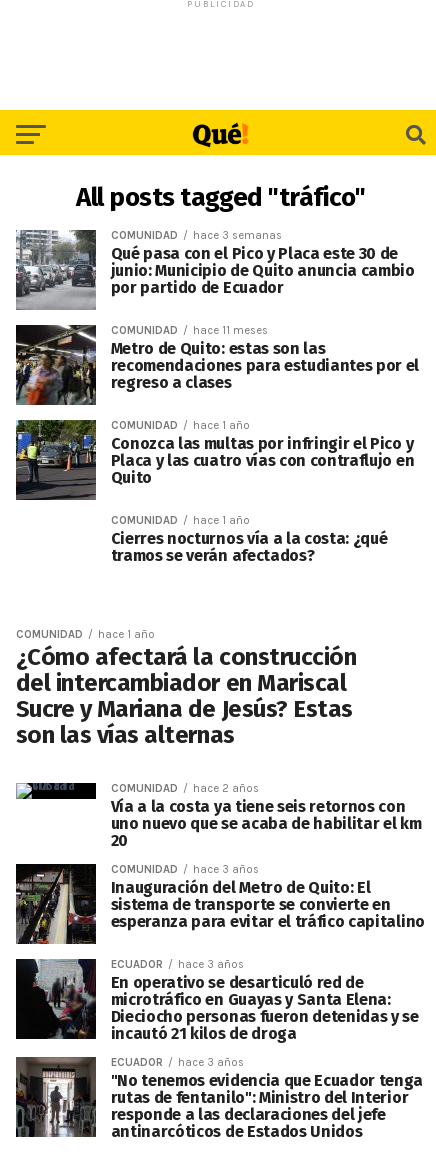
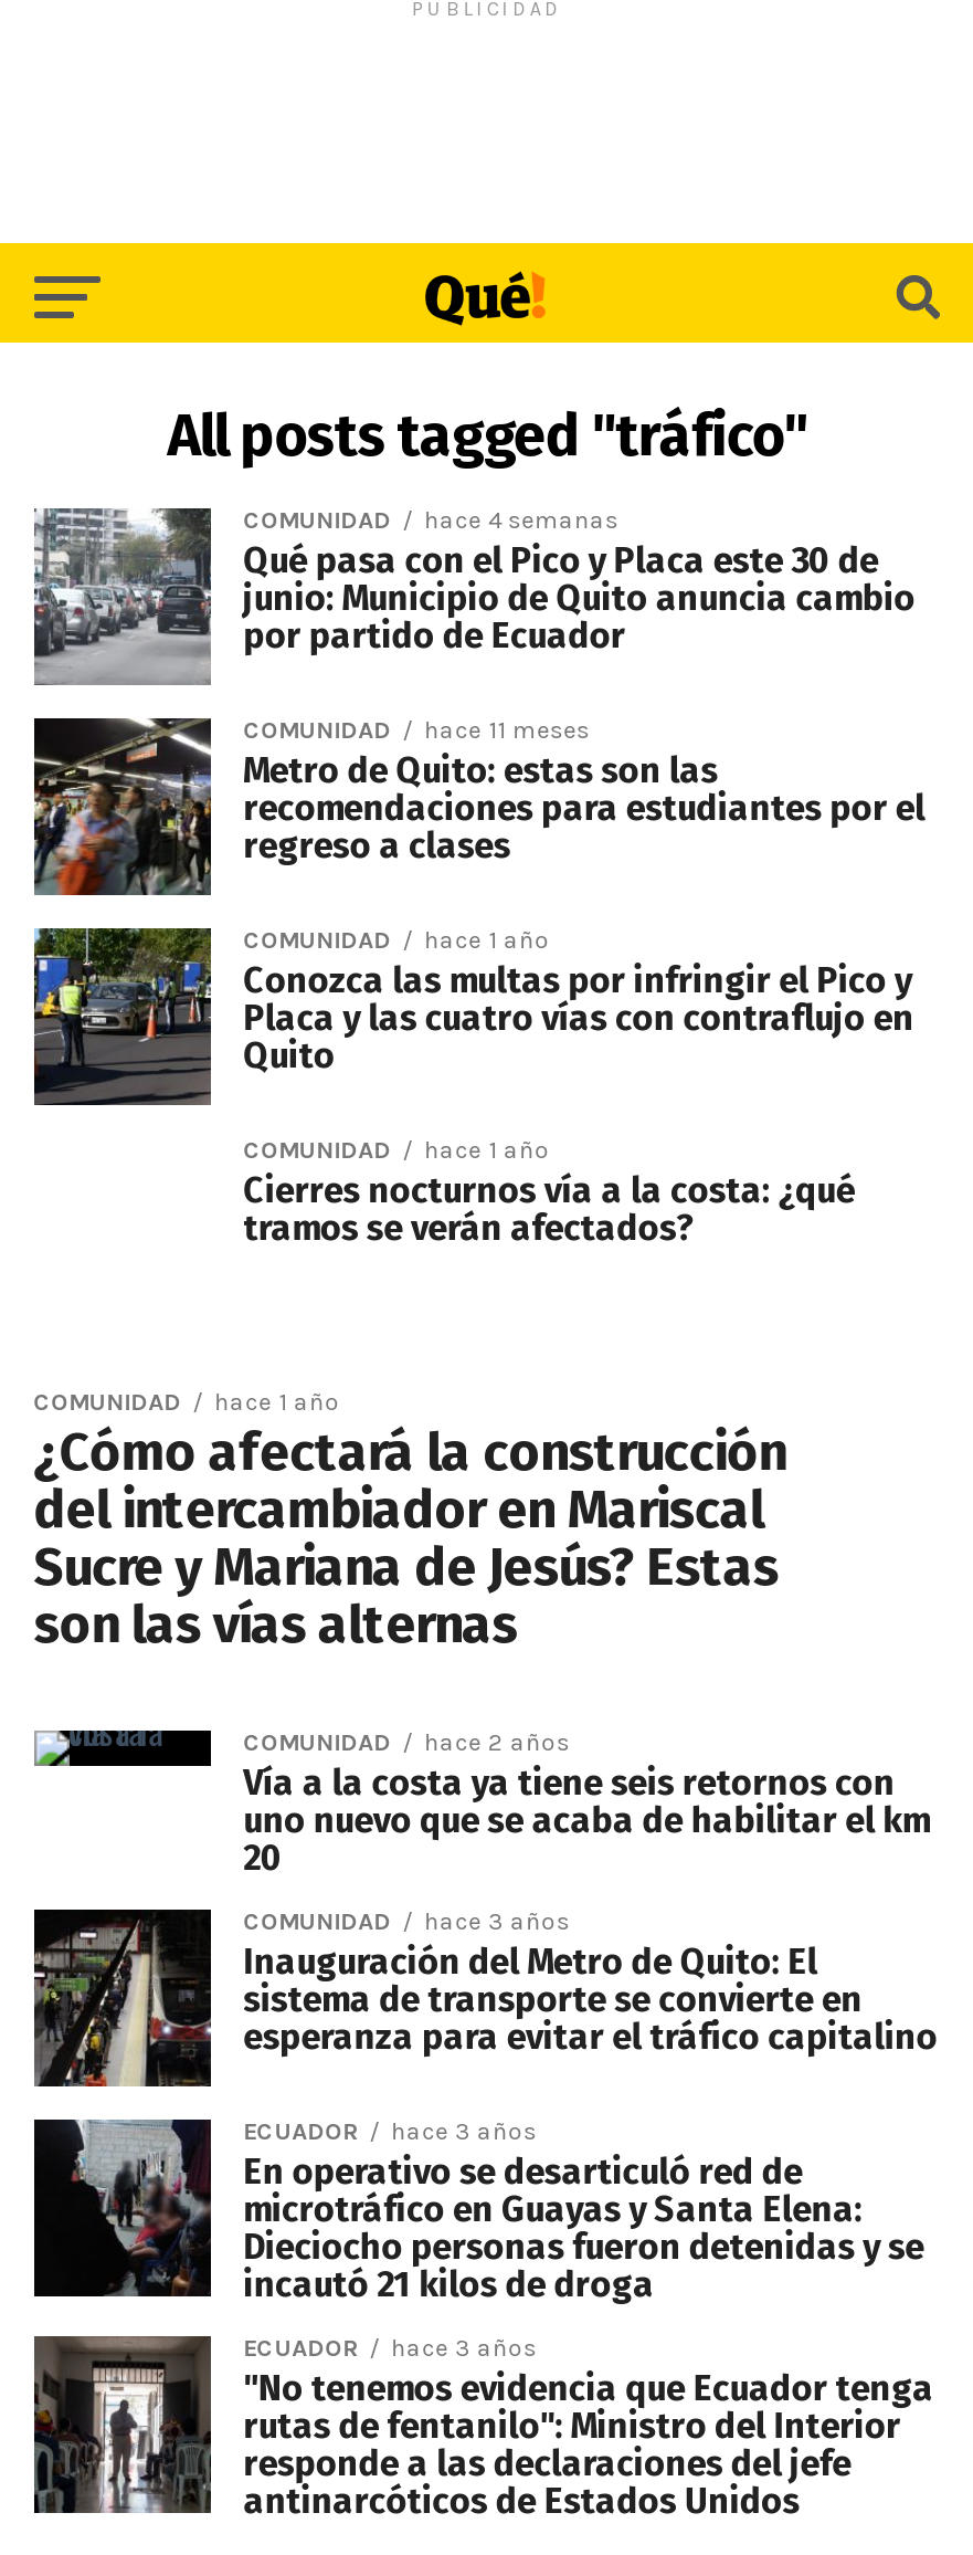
[111,229,282,242] COMUNIDAD hace 3 semanas -> [243,506,619,535] COMUNIDAD hace 4 semanas

